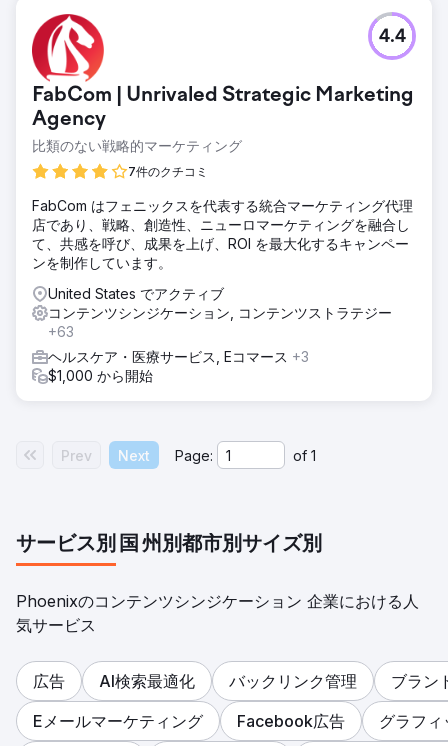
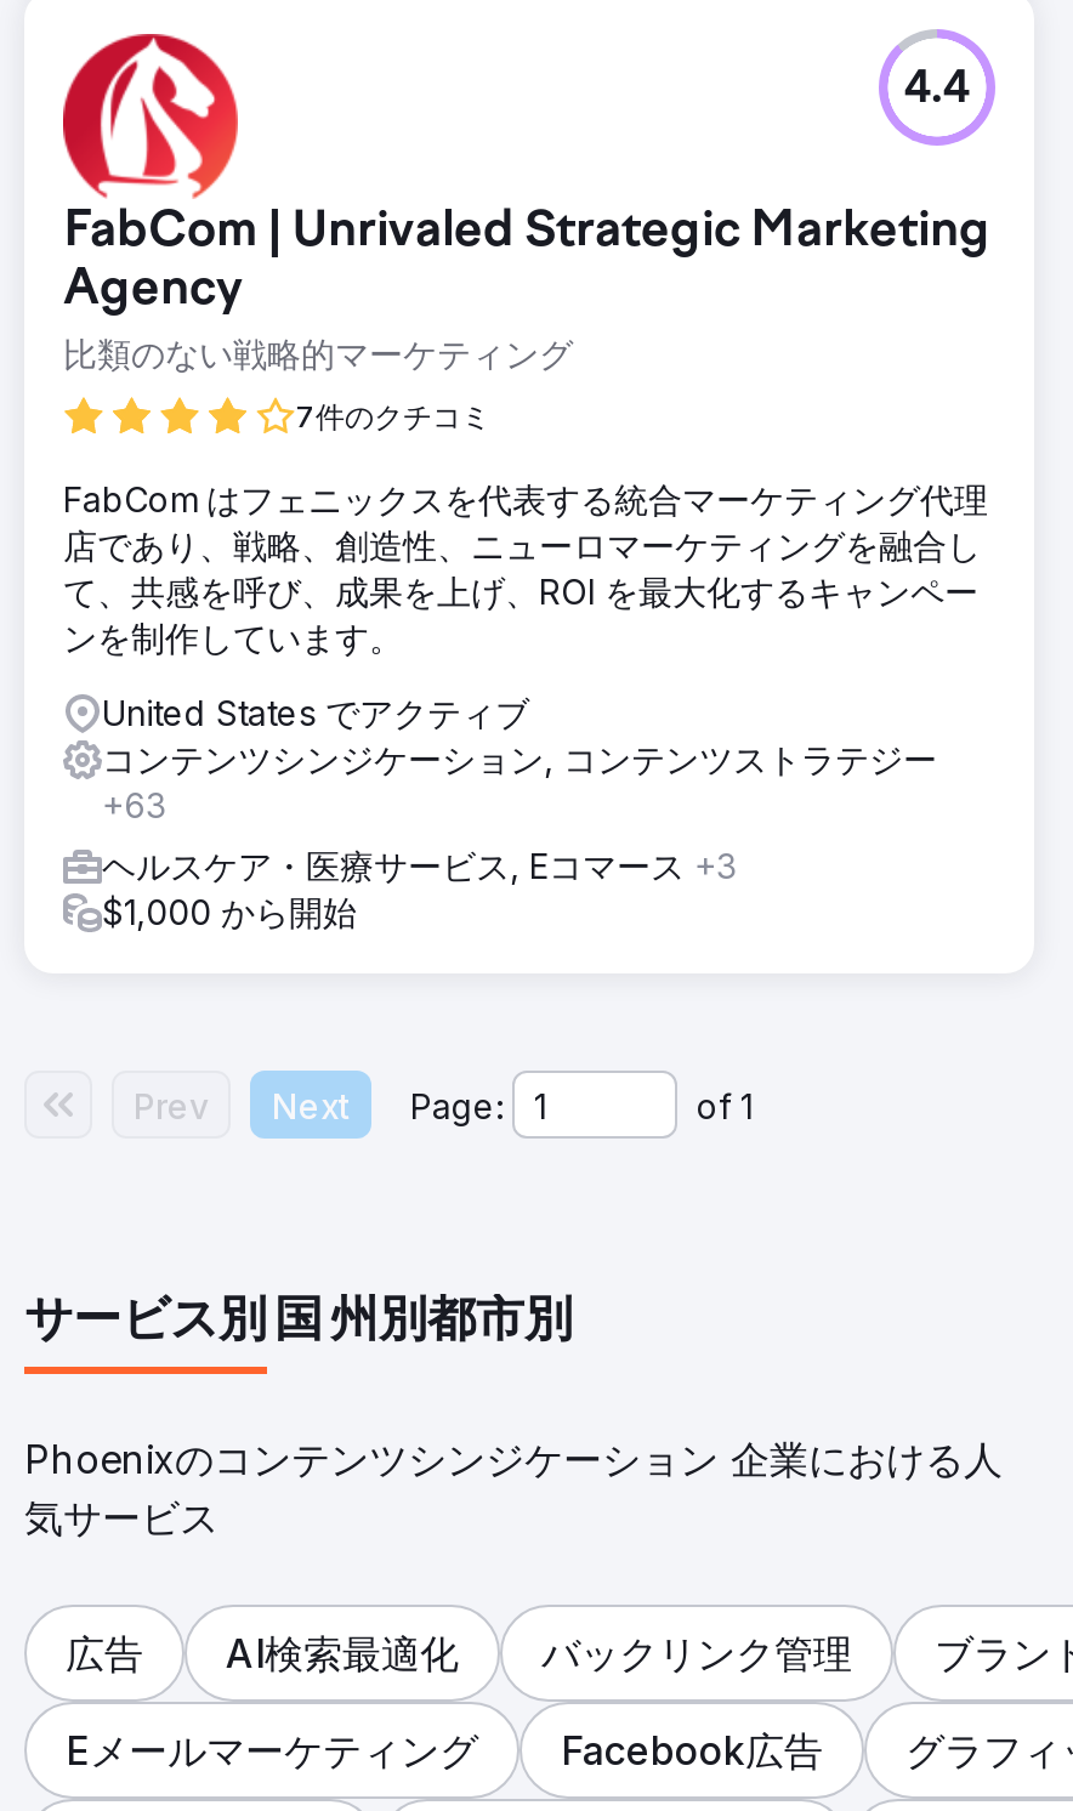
[16,534,322,556] サービス別 国 州別都市別サイズ別 -> [24,1296,573,1350] サービス別 国 州別都市別

